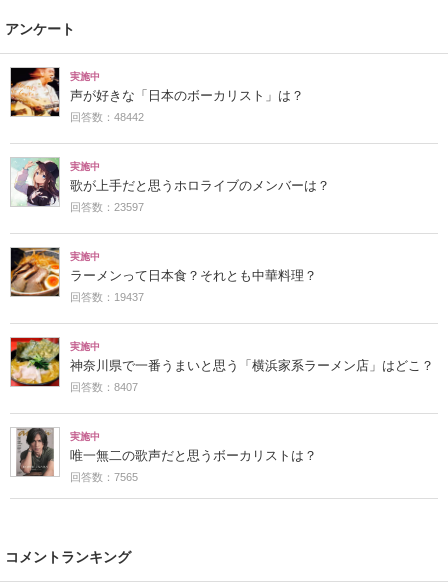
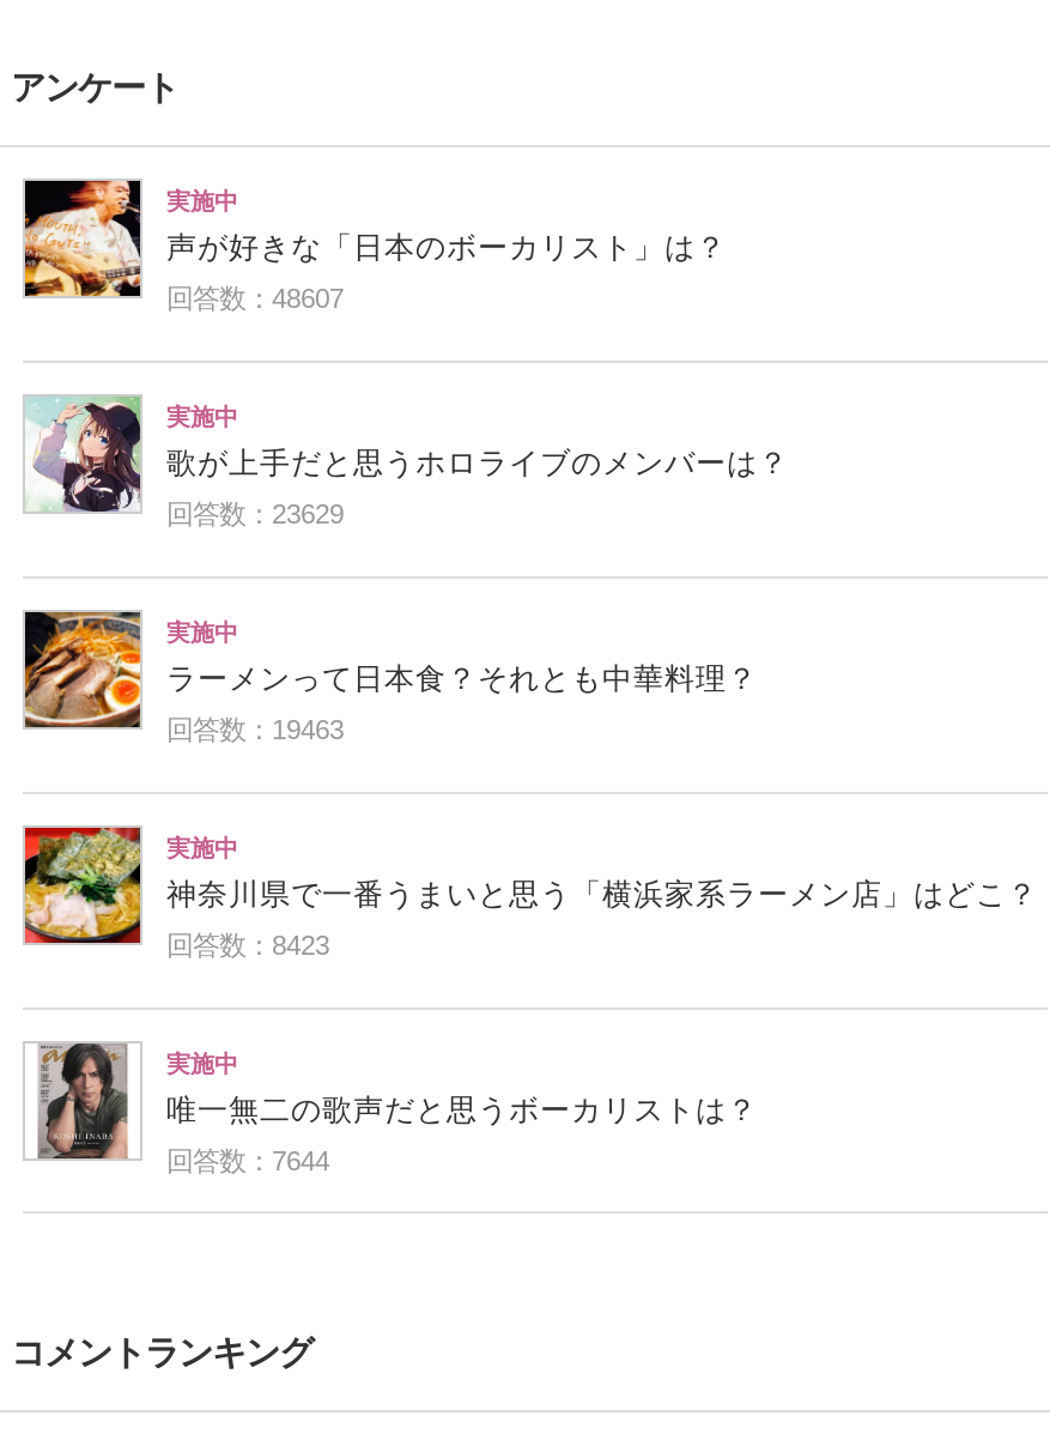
[70,111,144,123] 回答数：48442 -> [166,284,344,312] 回答数：48607
[70,201,144,213] 回答数：23597 -> [166,499,344,528] 回答数：23629
[70,291,144,303] 回答数：19437 -> [166,715,344,744] 回答数：19463
[70,381,138,393] 回答数：8407 -> [166,931,329,959] 回答数：8423
[70,471,138,483] 回答数：7565 -> [166,1146,329,1175] 回答数：7644

